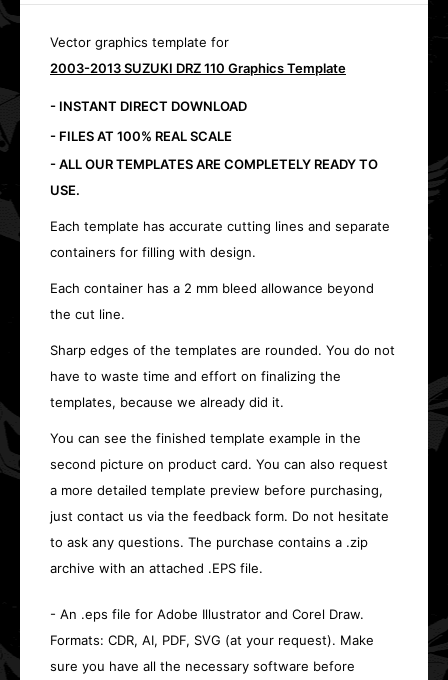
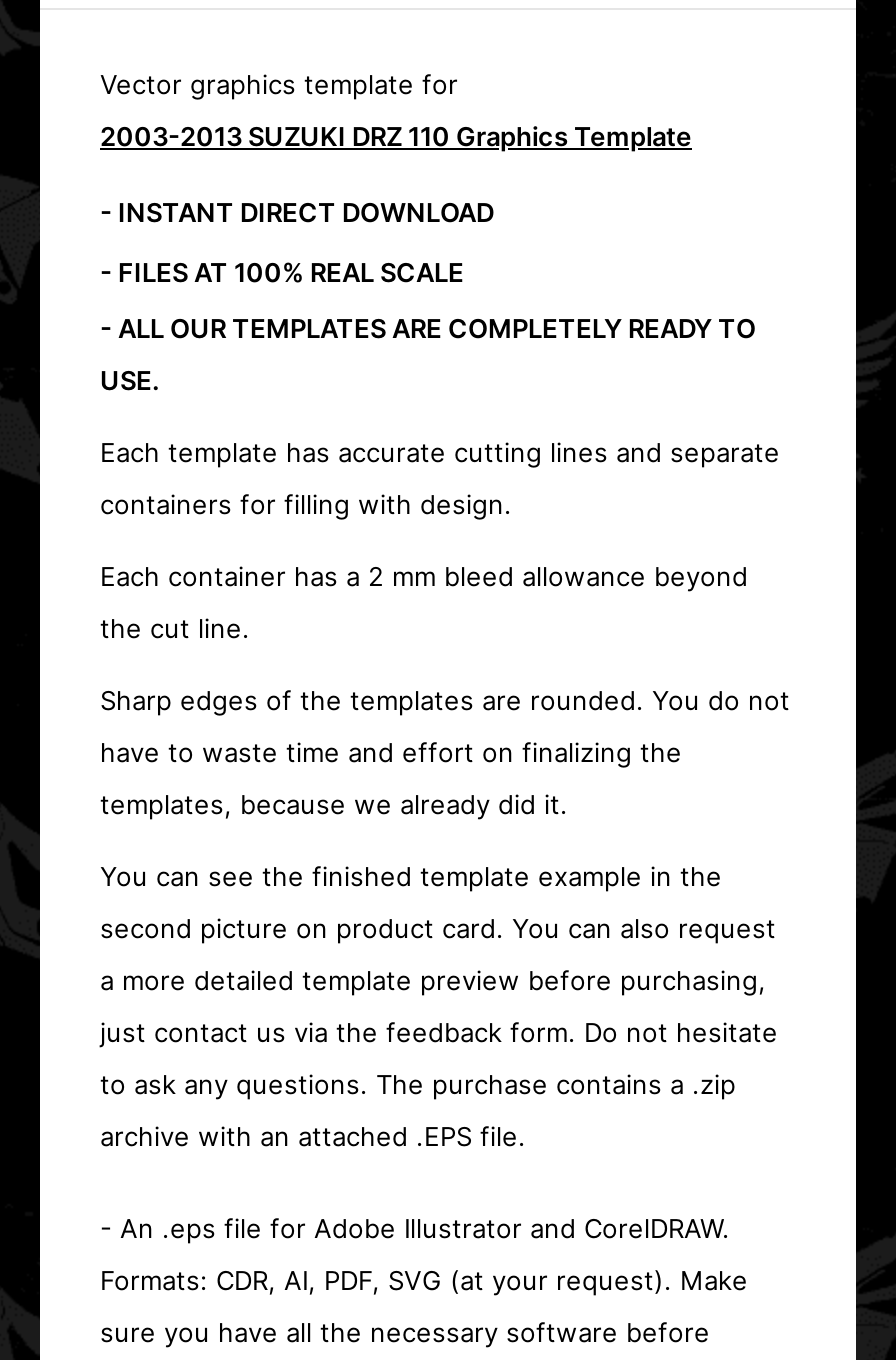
[50,606,364,622] - An .eps file for Adobe Illustrator and Corel Draw. -> [100,1212,730,1244] - An .eps file for Adobe Illustrator and CorelDRAW.

